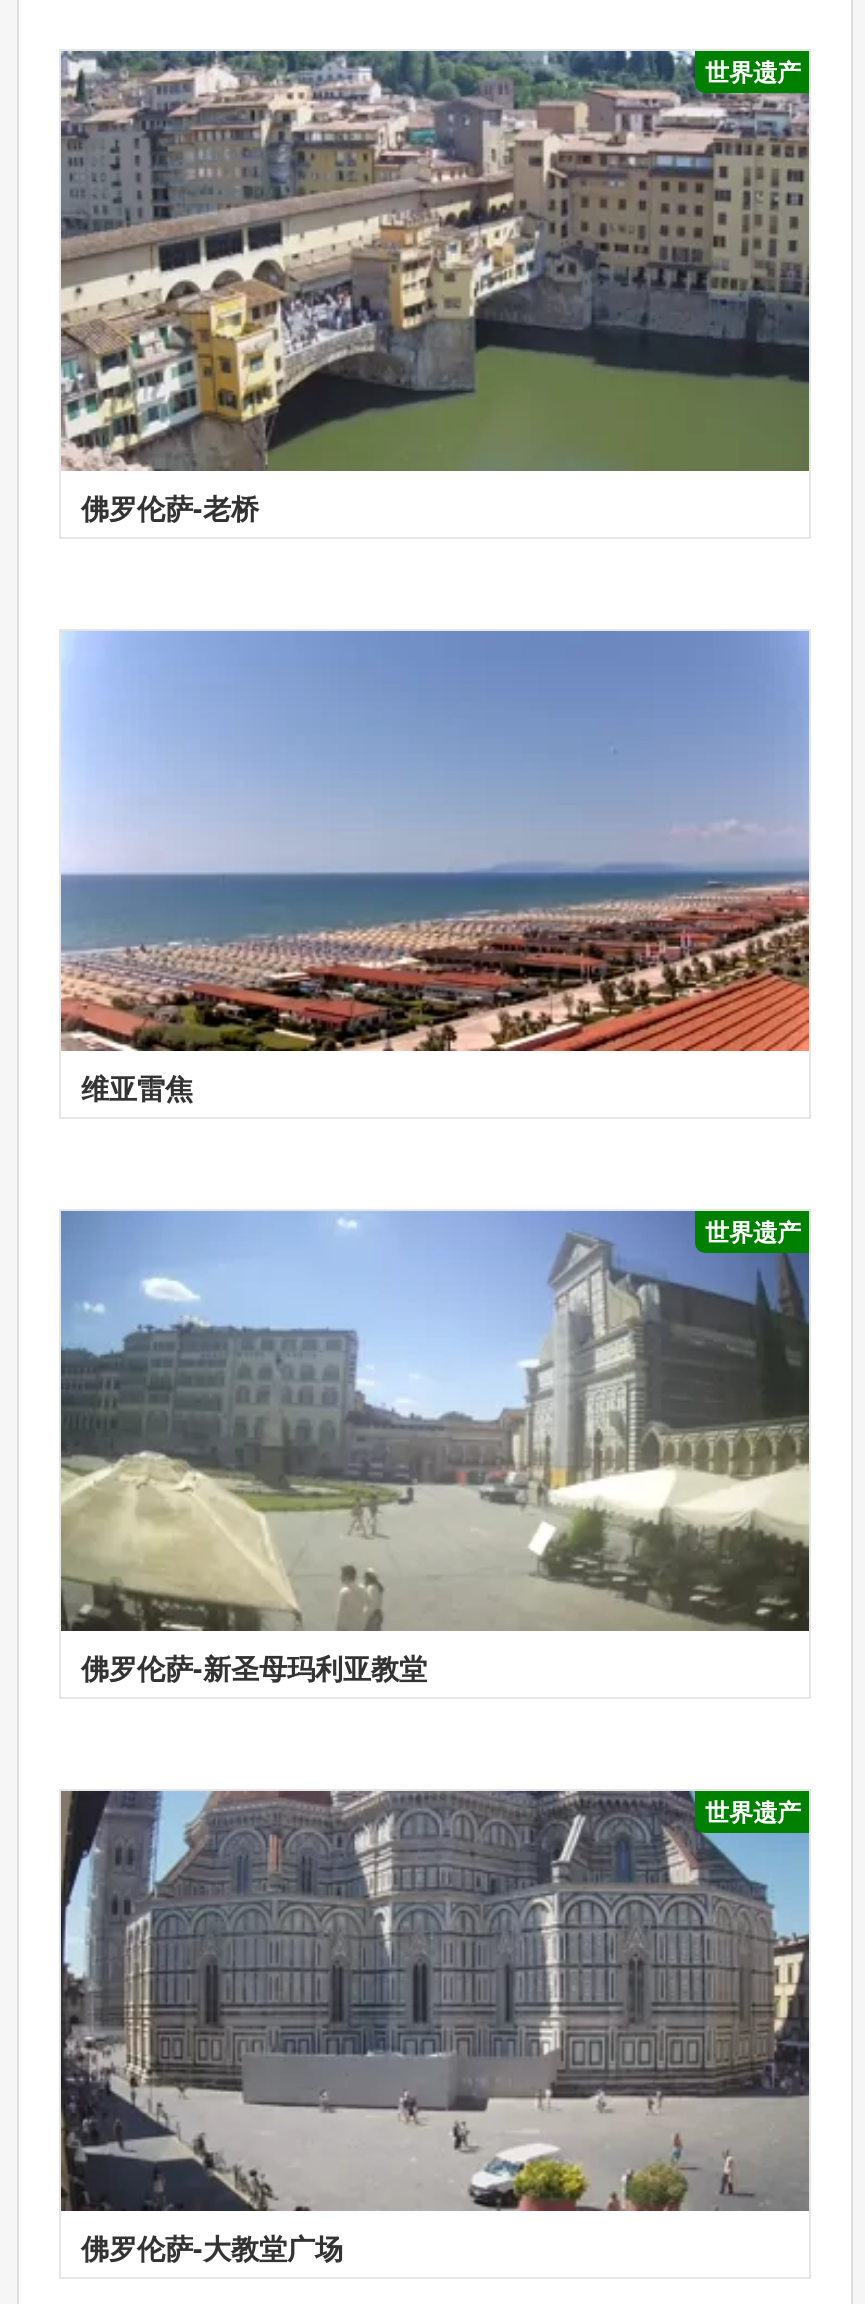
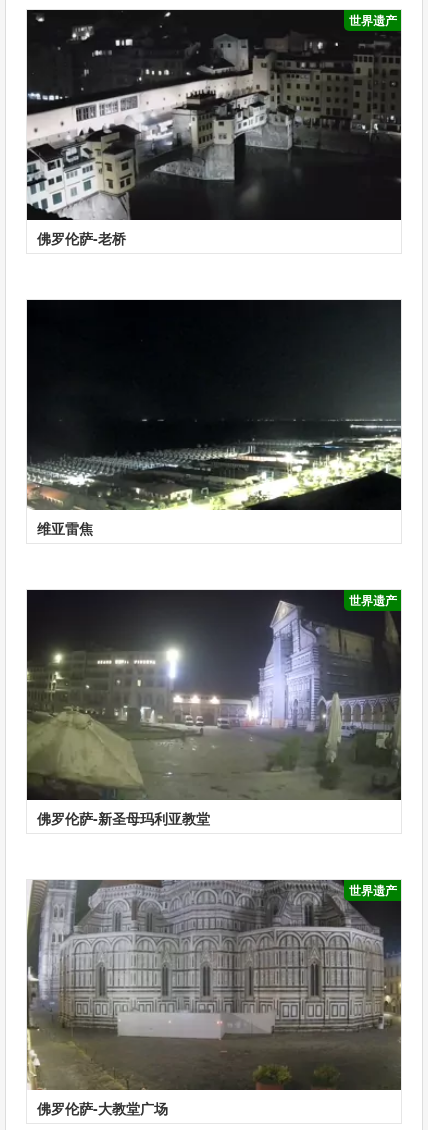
[59,49,811,473] [image] -> [26,9,401,221] [image]
[59,629,811,1053] [image] -> [26,299,402,511] [image]
[59,1209,811,1633] [image] -> [26,589,402,800] [image]
[59,1789,811,2213] [image] -> [27,879,402,1090] [image]

